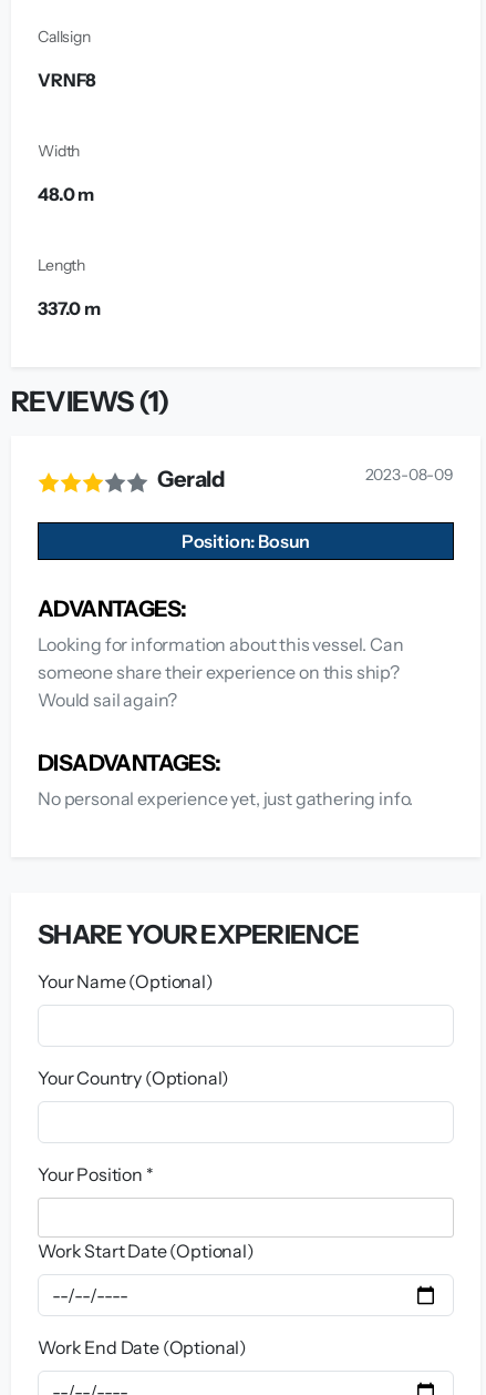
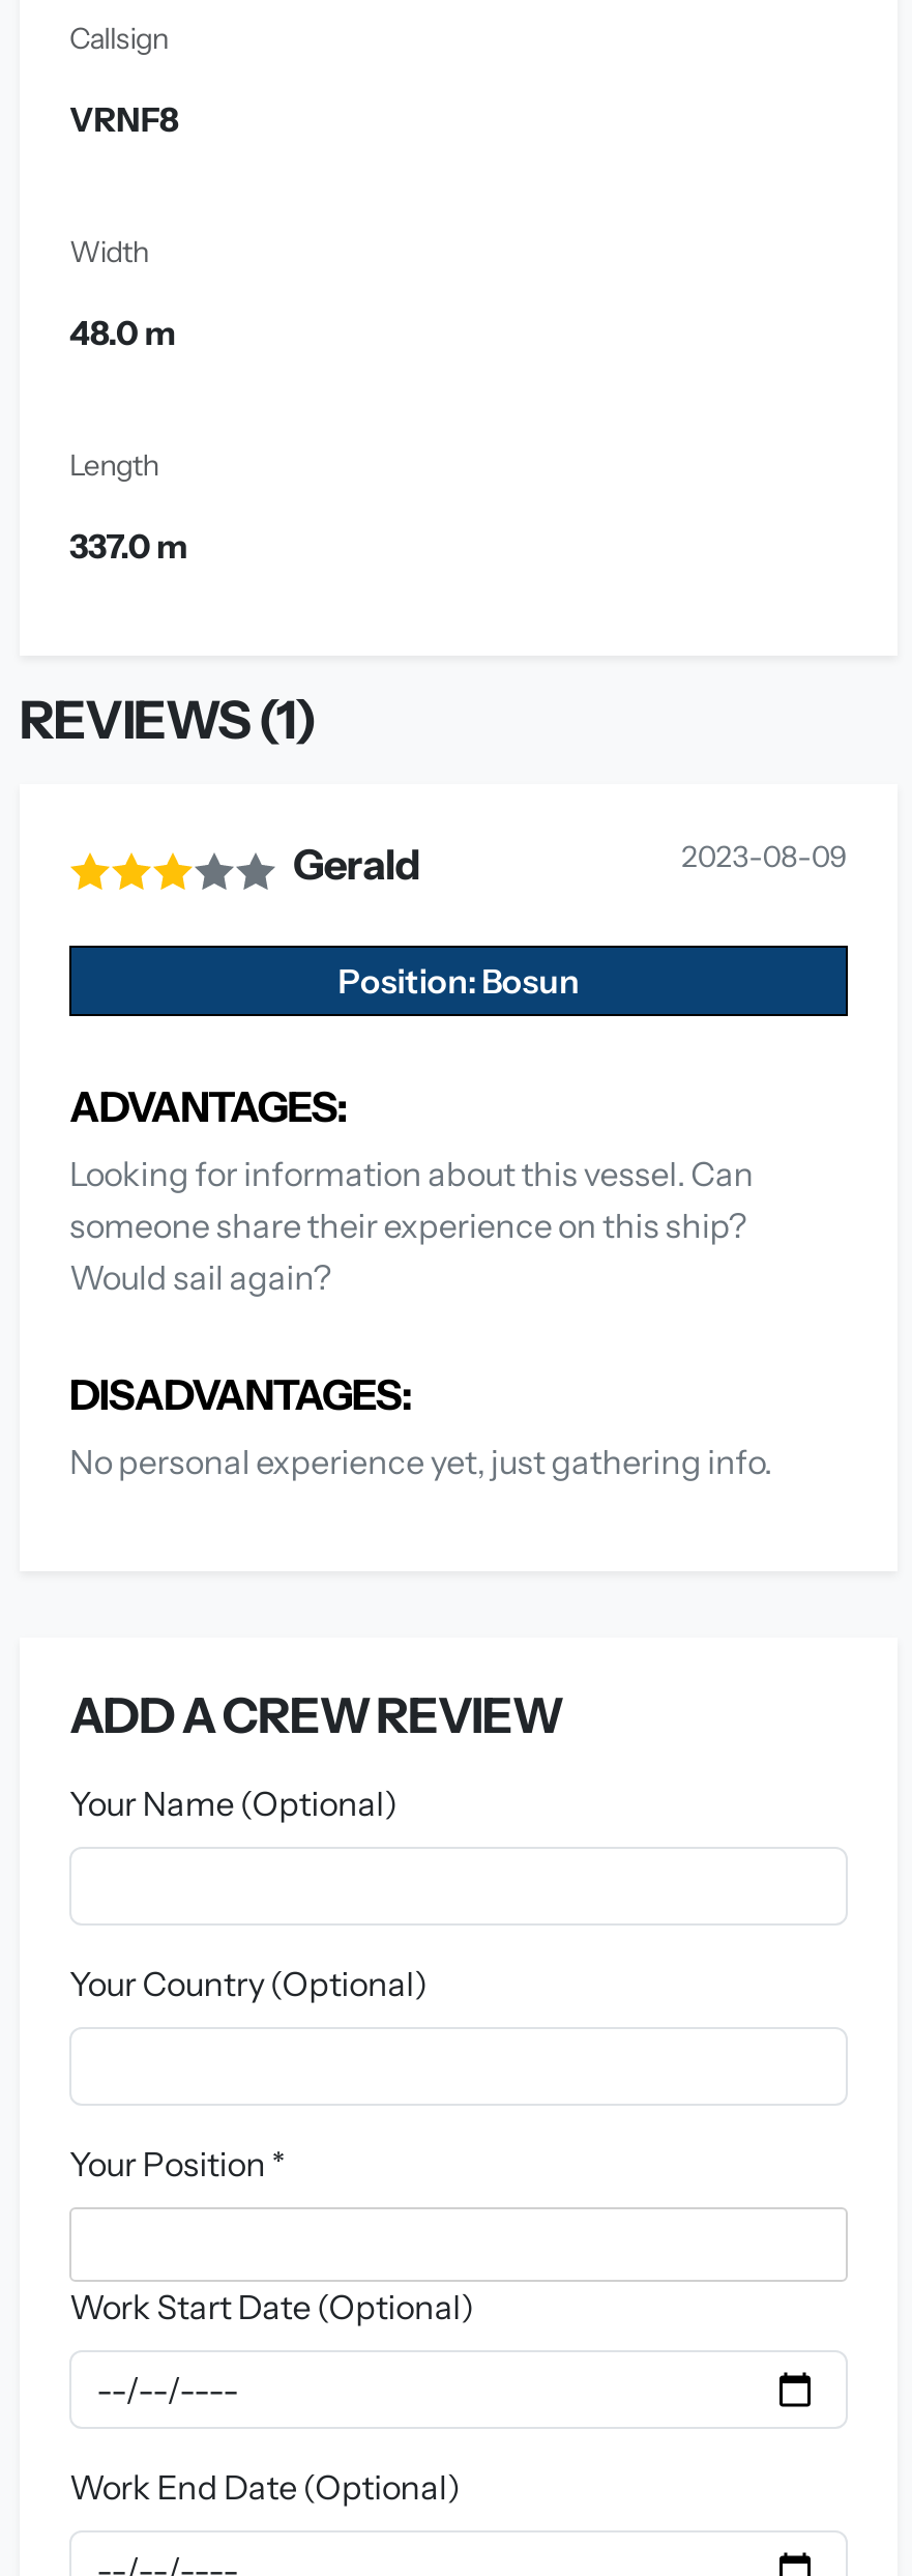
[38,918,359,950] SHARE YOUR EXPERIENCE -> [69,1685,562,1745] ADD A CREW REVIEW

